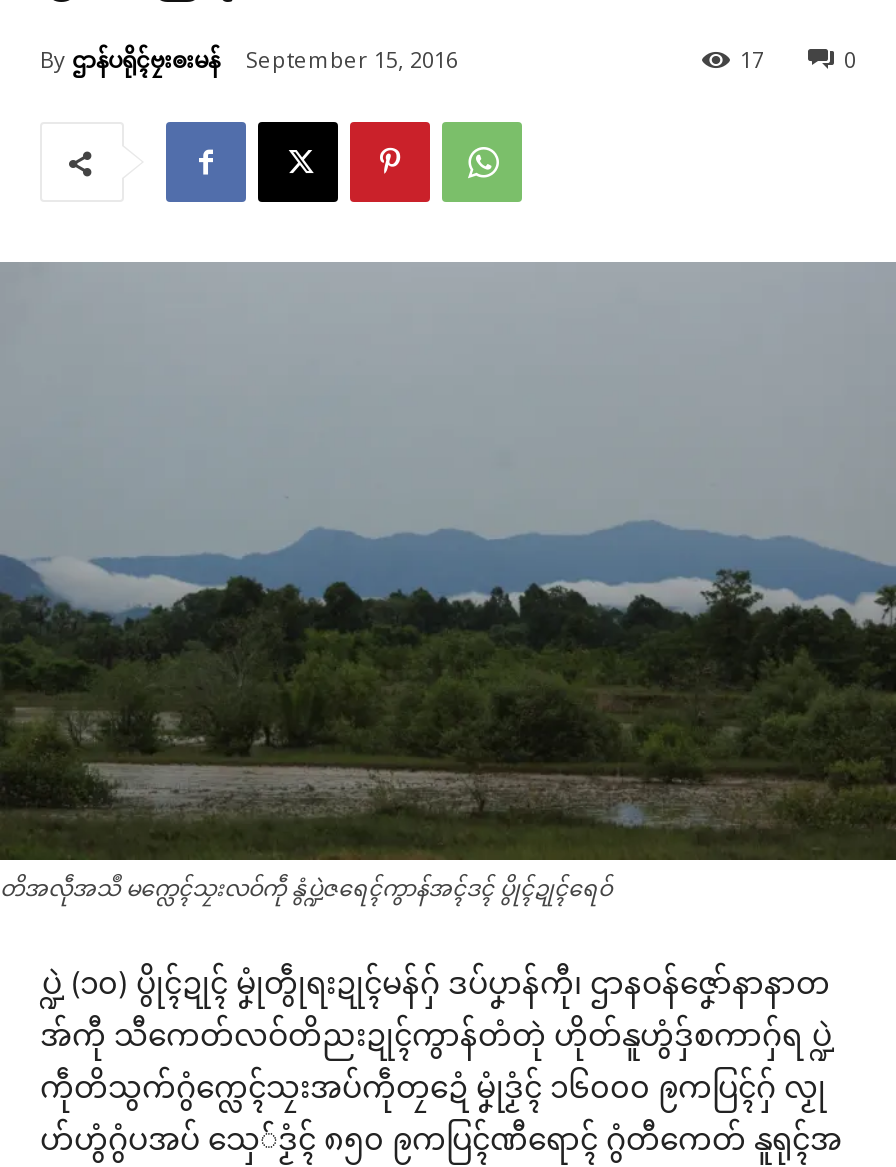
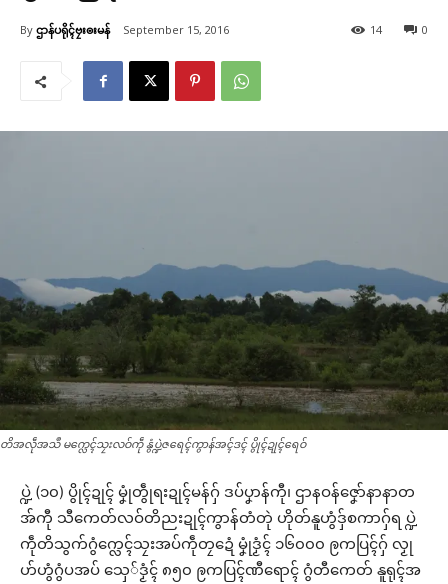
[740,44,764,74] 17 -> [370,22,382,37] 14

